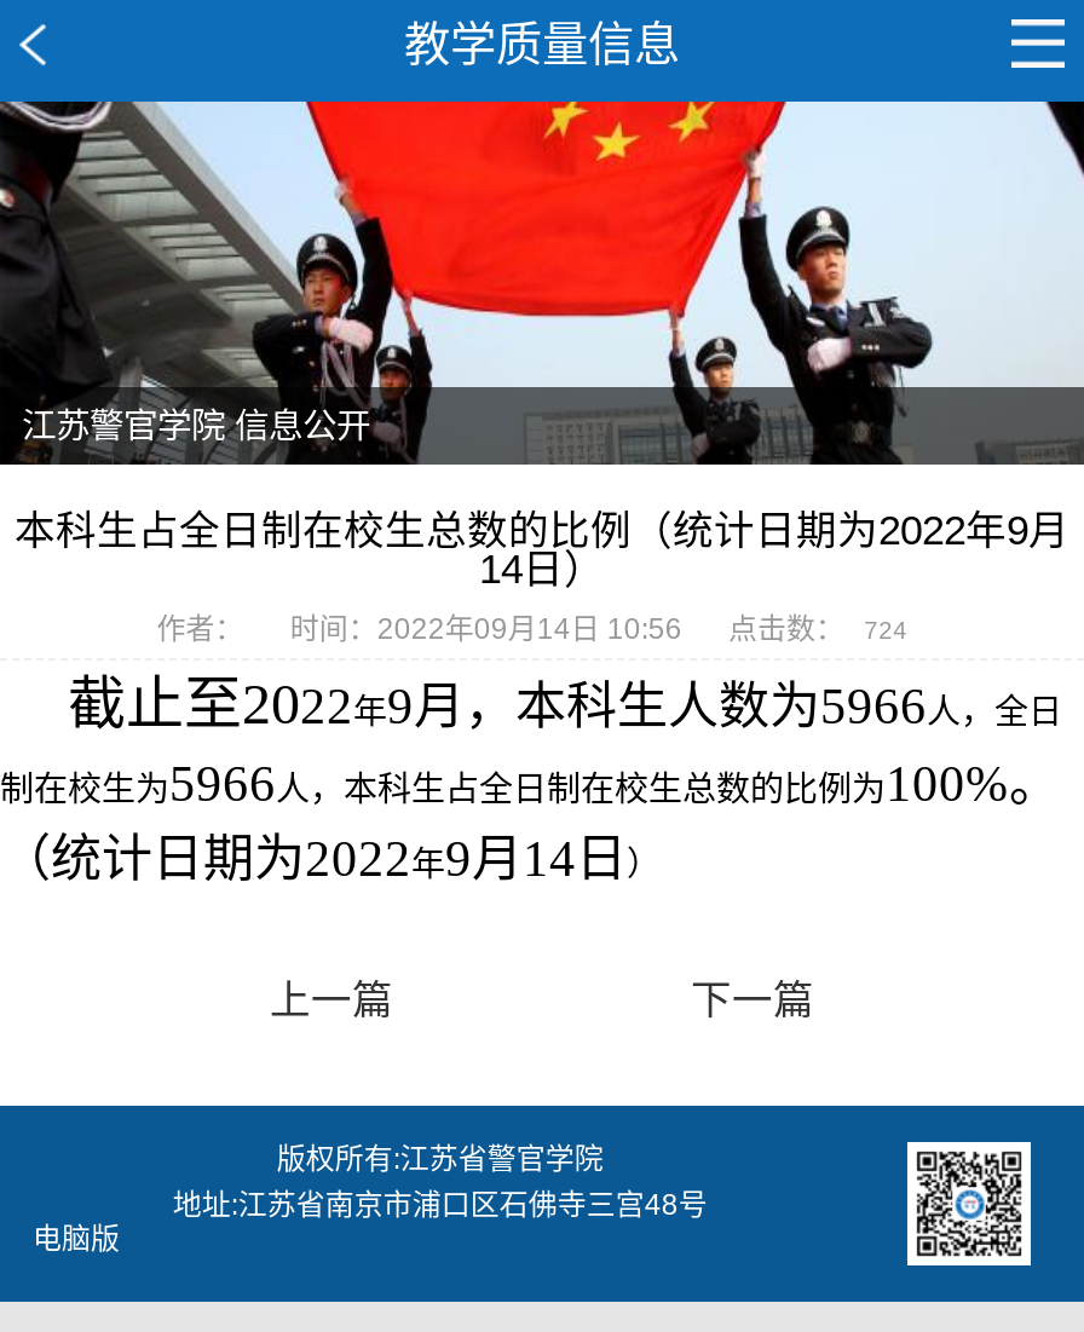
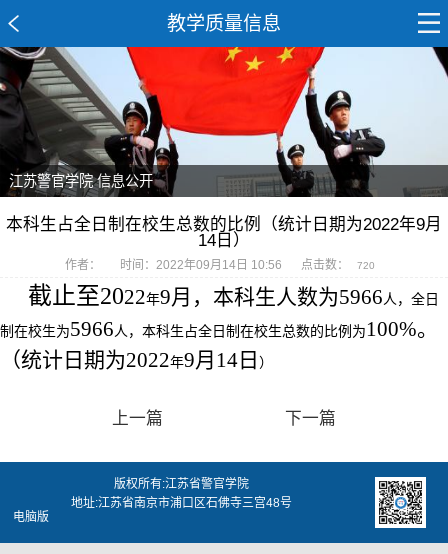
[157,613,908,647] 作者： 时间：2022年09月14日 10:56 点击数： 724 -> [65,258,375,272] 作者： 时间：2022年09月14日 10:56 点击数： 720

